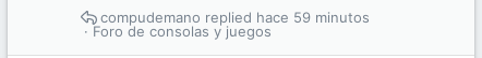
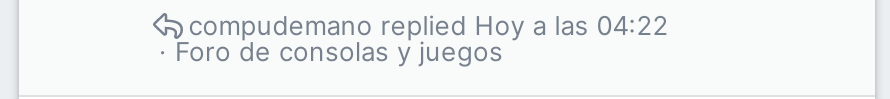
[256,9,369,26] hace 59 minutos -> [474,9,668,41] Hoy a las 04:22

